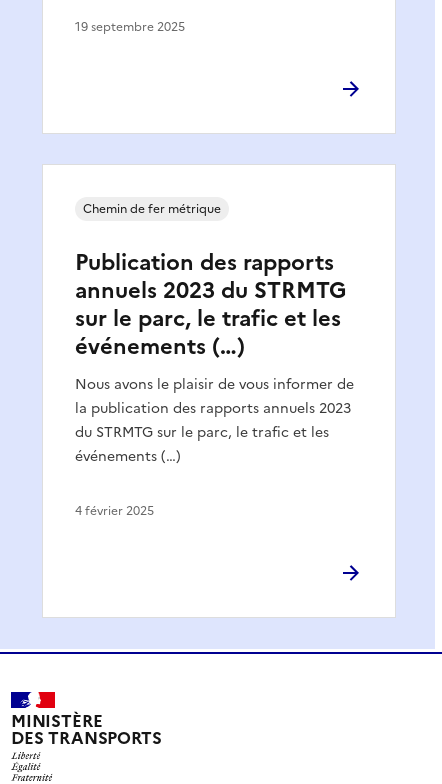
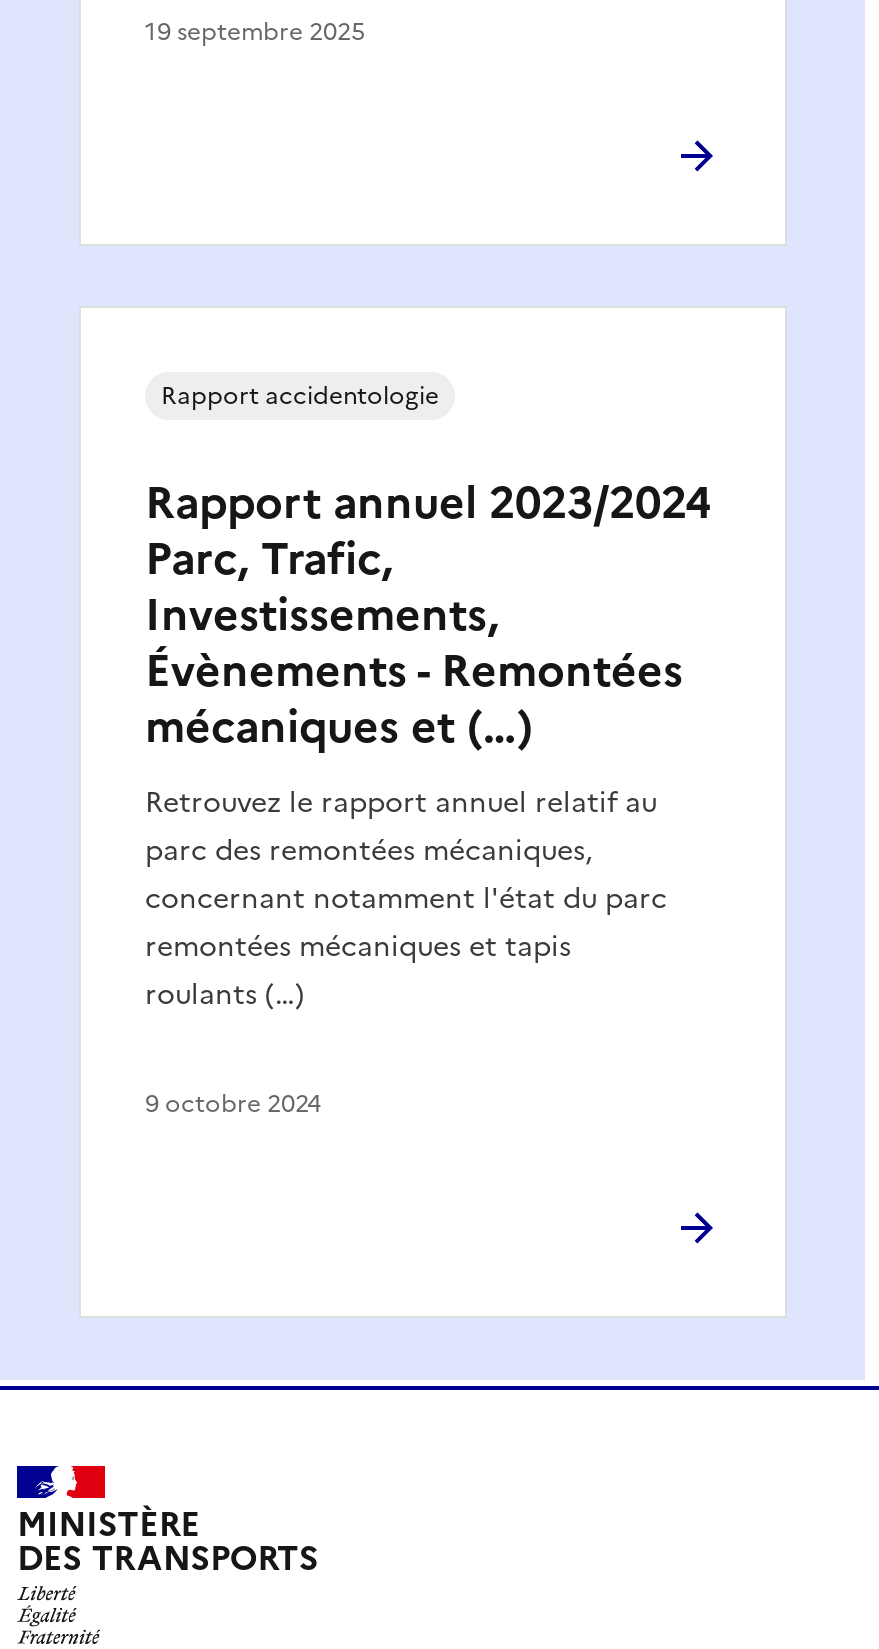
[83,199,221,217] Chemin de fer métrique -> [161,377,439,413] Rapport accidentologie
[75,245,354,466] Publication des rapports | annuels 2023 du STRMTG | sur le parc, le trafic et les | événements (…) | Nous avons le plaisir de vous informer de | la publication des rapports annuels 2023 | du STRMTG sur le parc, le trafic et les | événements (…) -> [145,469,711,1015] Rapport annuel 2023/2024 | Parc, Trafic, | Investissements, | Évènements - Remontées | mécaniques et (…) | Retrouvez le rapport annuel relatif au | parc des remontées mécaniques, | concernant notamment l'état du parc | remontées mécaniques et tapis | roulants (…)
[75,501,154,519] 4 février 2025 -> [145,1085,321,1121] 9 octobre 2024

